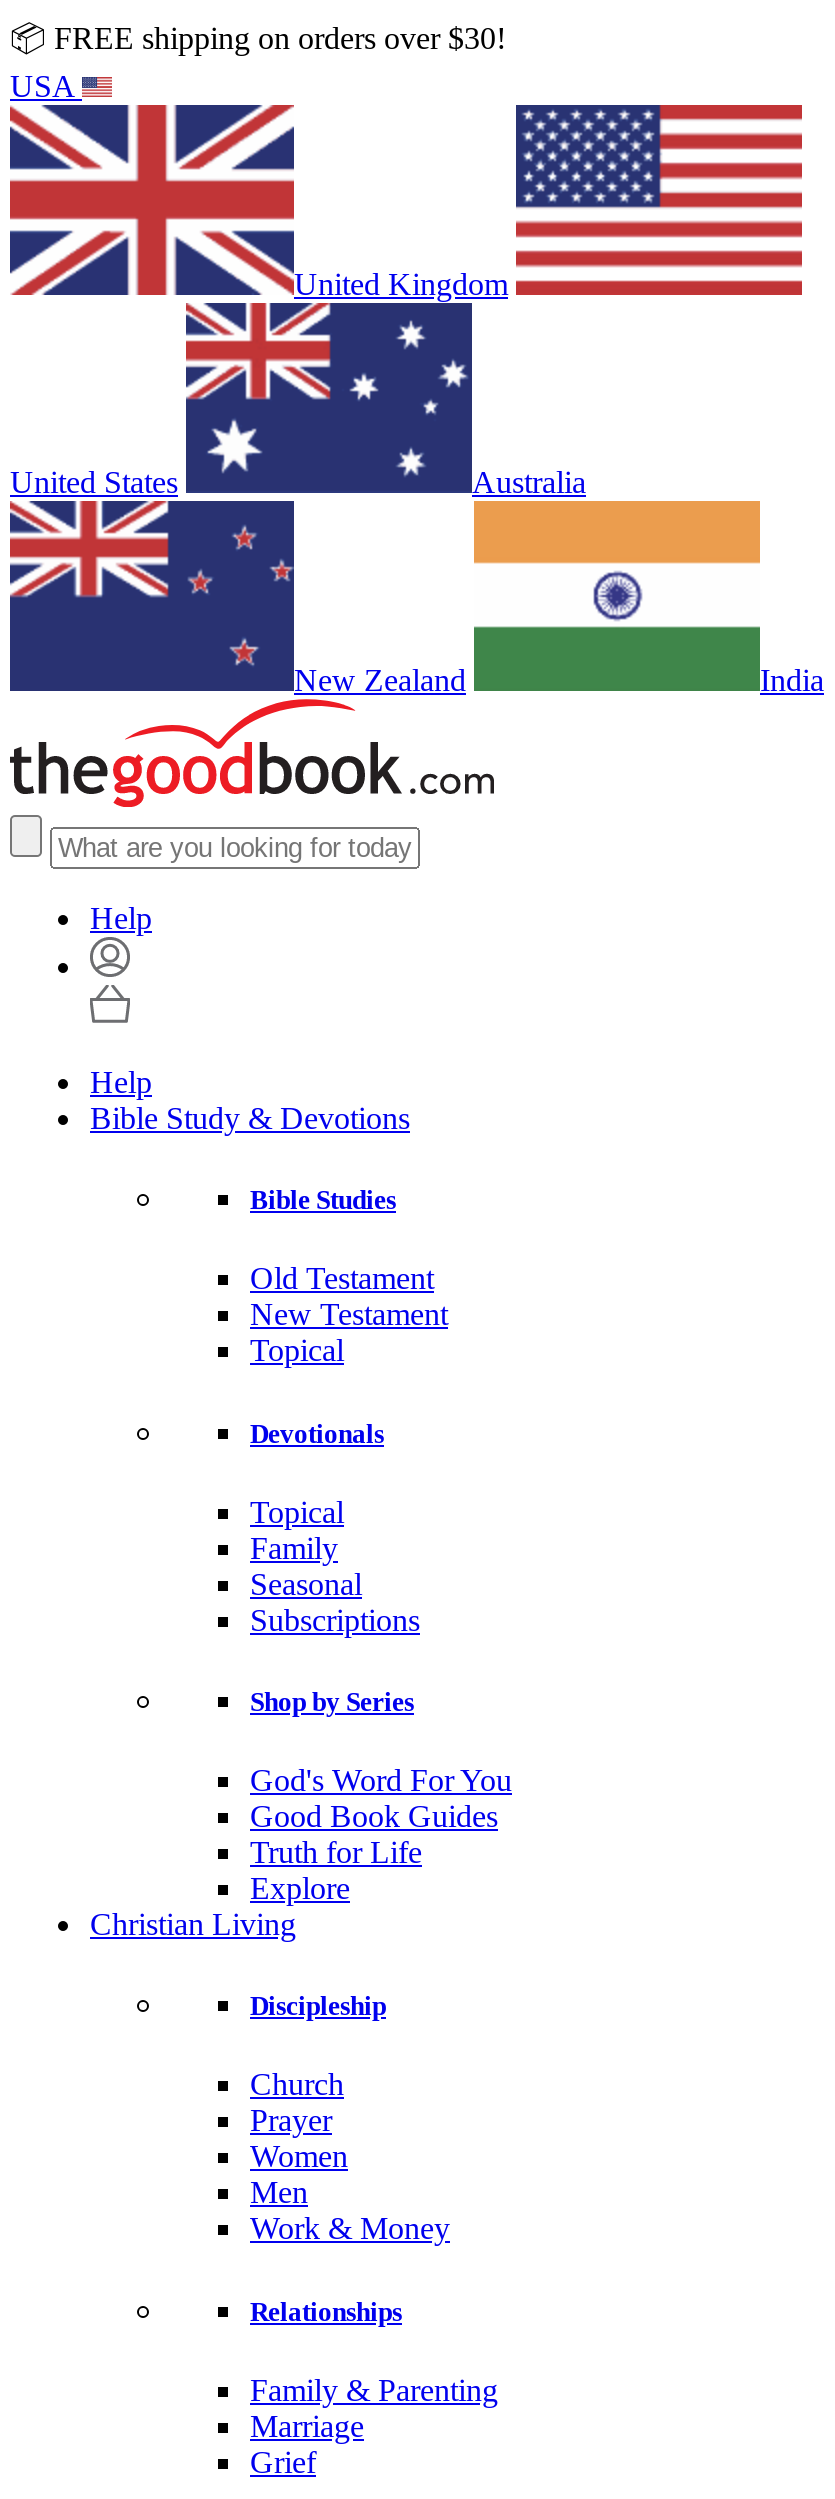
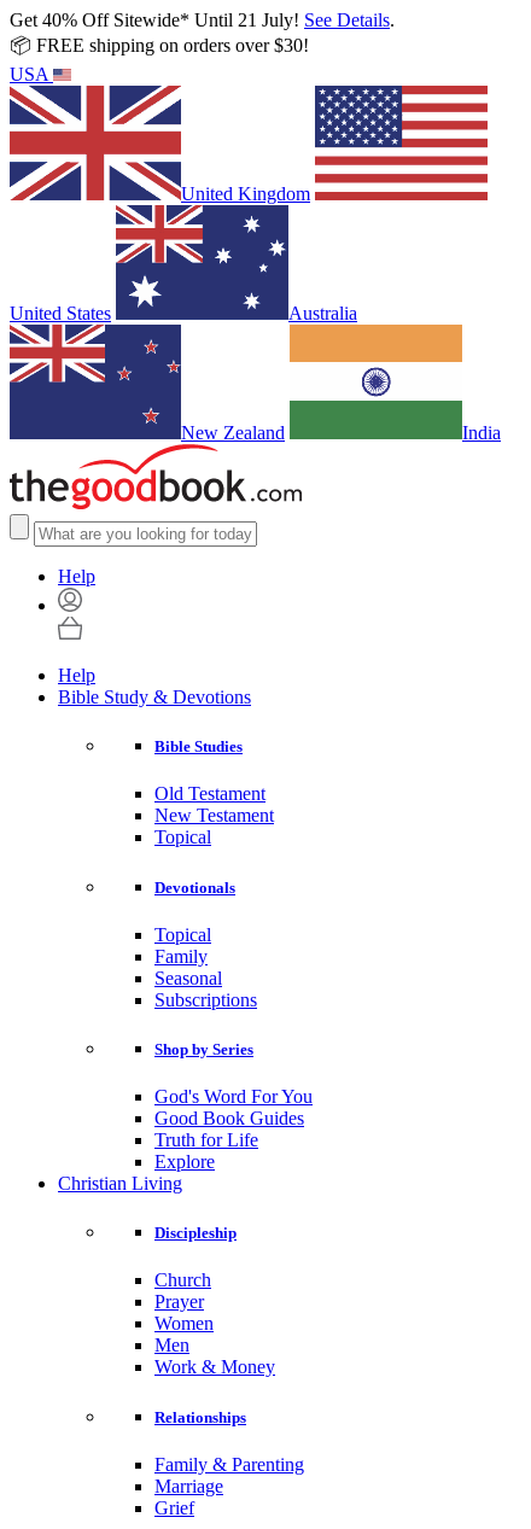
none -> [10,10,395,30] Get 40% Off Sitewide* Until 21 July! See Details.

